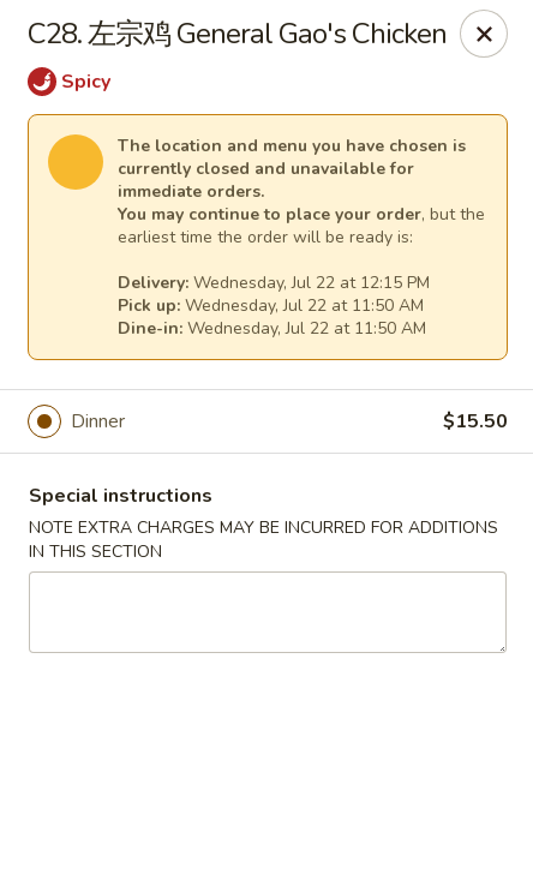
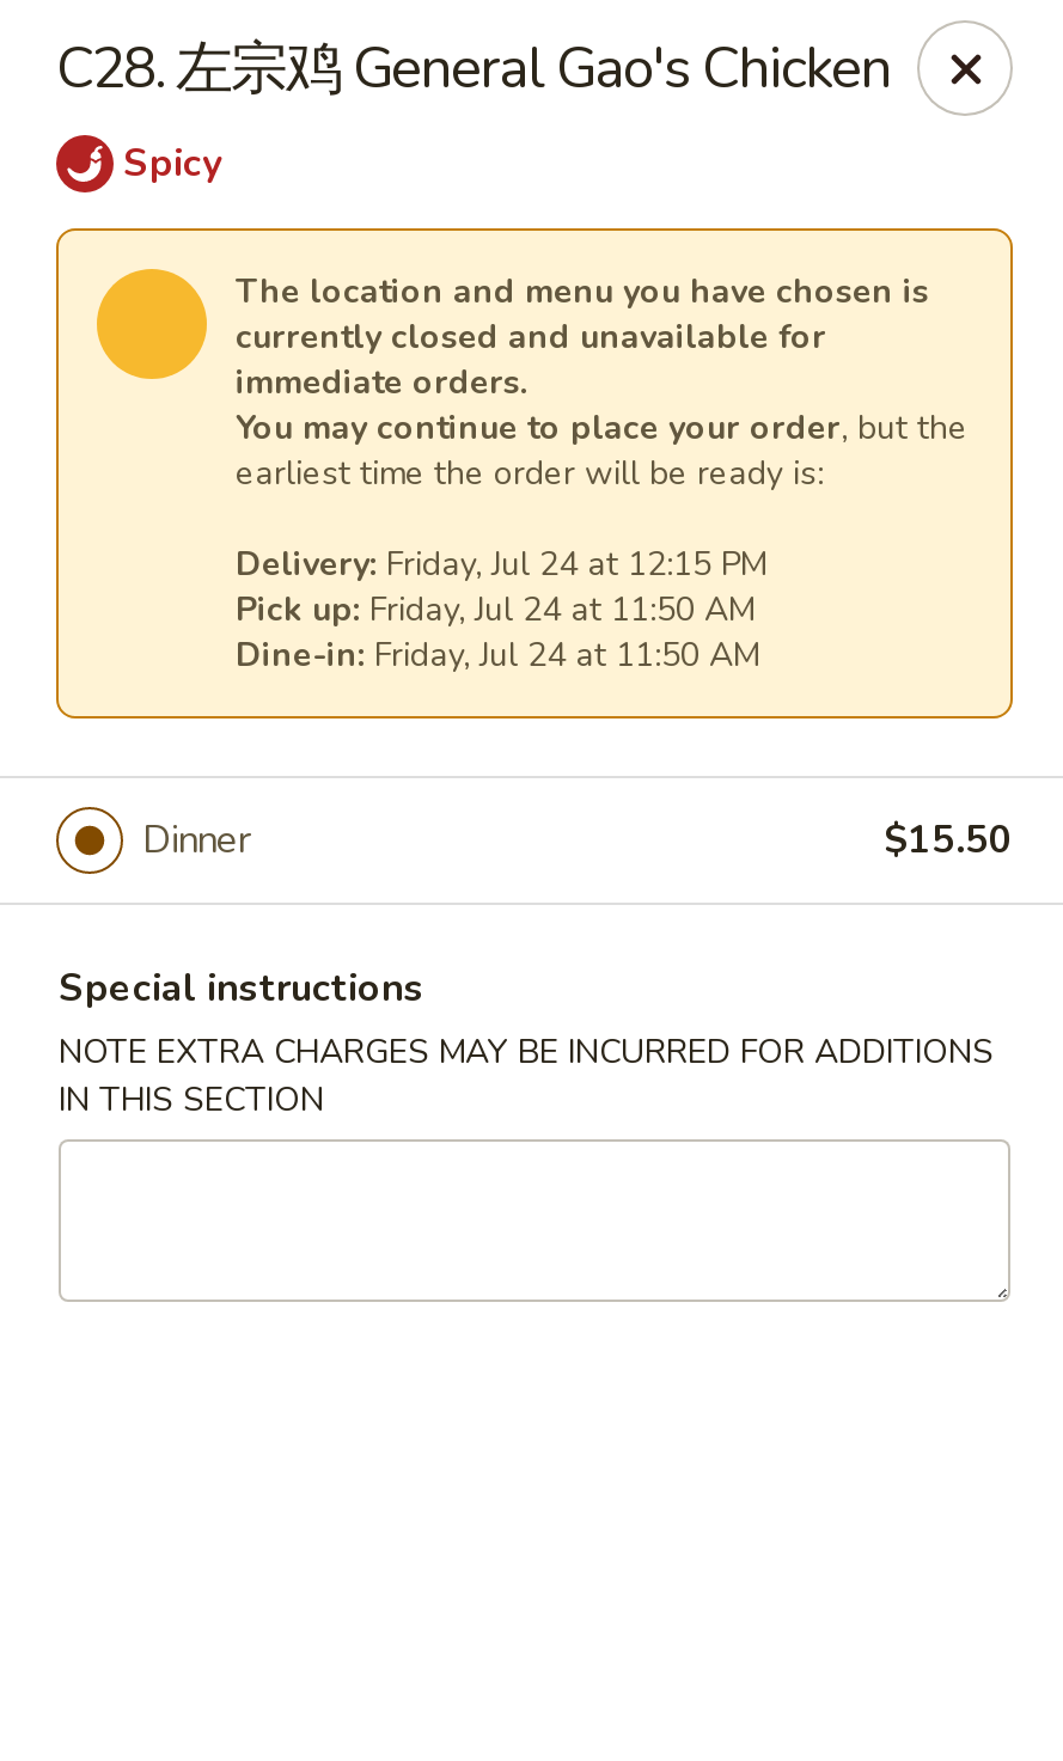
[118,271,430,294] Delivery: Wednesday, Jul 22 at 12:15 PM -> [236,542,766,587] Delivery: Friday, Jul 24 at 12:15 PM
[118,294,424,317] Pick up: Wednesday, Jul 22 at 11:50 AM -> [236,587,755,632] Pick up: Friday, Jul 24 at 11:50 AM
[118,317,426,340] Dine-in: Wednesday, Jul 22 at 11:50 AM -> [236,632,759,678] Dine-in: Friday, Jul 24 at 11:50 AM

